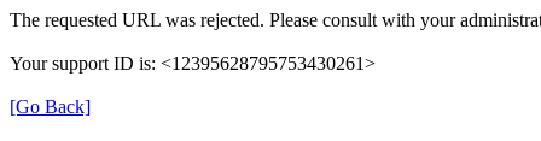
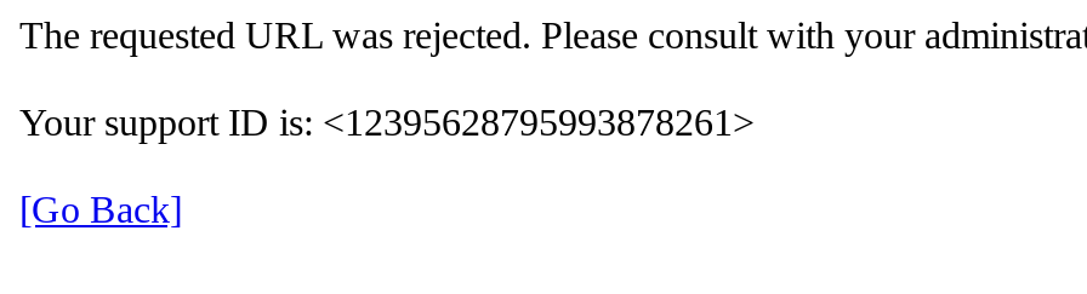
[10,53,376,74] Your support ID is: <12395628795753430261> -> [19,102,755,143] Your support ID is: <12395628795993878261>

